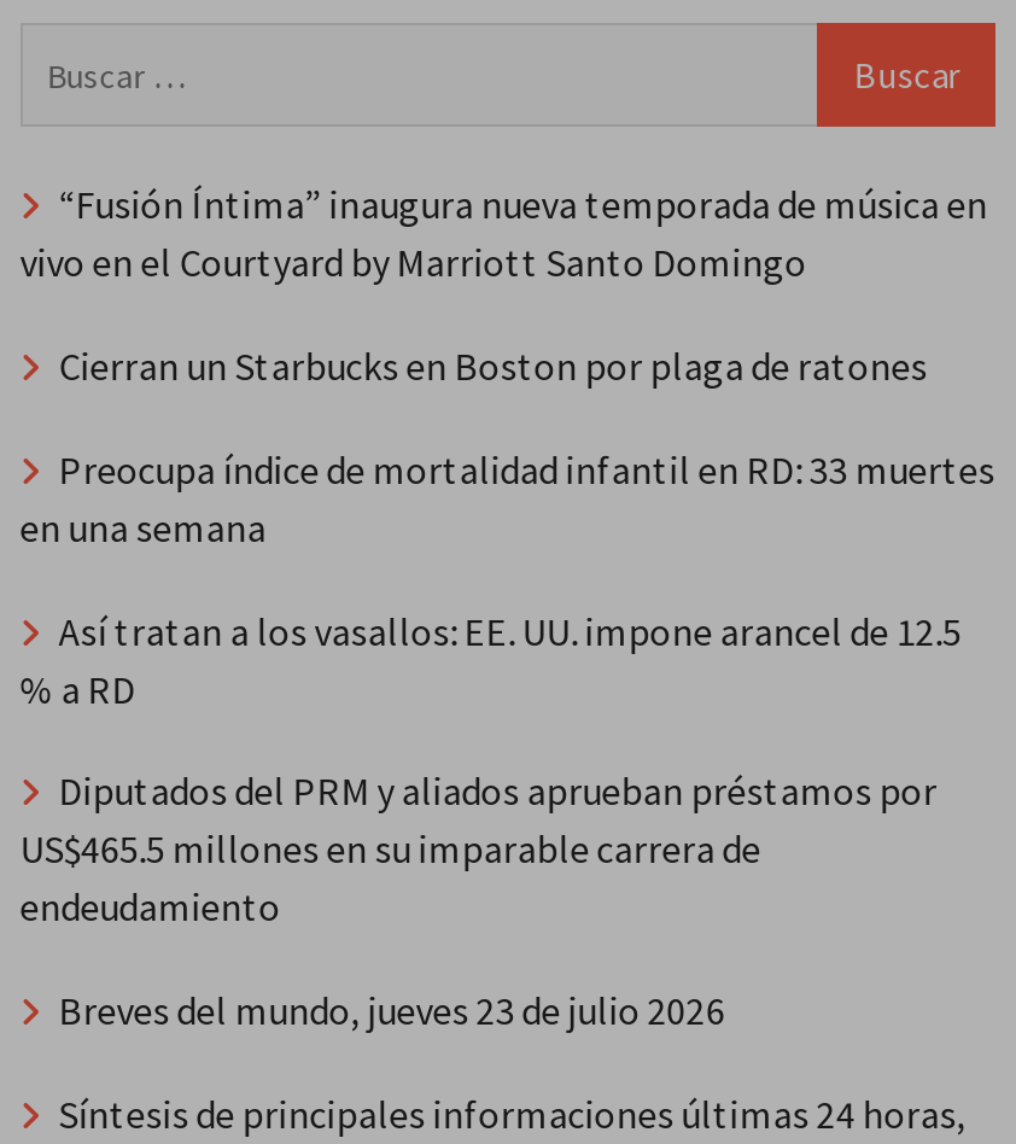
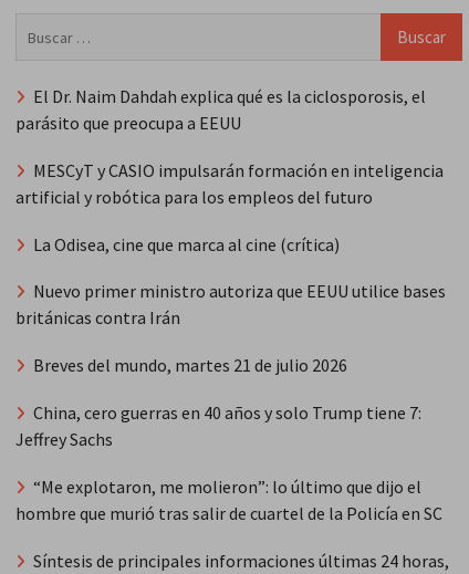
[20,180,995,1034] “Fusión Íntima” inaugura nueva temporada de música en | vivo en el Courtyard by Marriott Santo Domingo | Cierran un Starbucks en Boston por plaga de ratones | Preocupa índice de mortalidad infantil en RD: 33 muertes | en una semana | Así tratan a los vasallos: EE. UU. impone arancel de 12.5 | % a RD | Diputados del PRM y aliados aprueban préstamos por | US$465.5 millones en su imparable carrera de | endeudamiento | Breves del mundo, jueves 23 de julio 2026 -> [15,85,445,524] El Dr. Naim Dahdah explica qué es la ciclosporosis, el | parásito que preocupa a EEUU | MESCyT y CASIO impulsarán formación en inteligencia | artificial y robótica para los empleos del futuro | La Odisea, cine que marca al cine (crítica) | Nuevo primer ministro autoriza que EEUU utilice bases | británicas contra Irán | Breves del mundo, martes 21 de julio 2026 | China, cero guerras en 40 años y solo Trump tiene 7: | Jeffrey Sachs | “Me explotaron, me molieron”: lo último que dijo el | hombre que murió tras salir de cuartel de la Policía en SC

